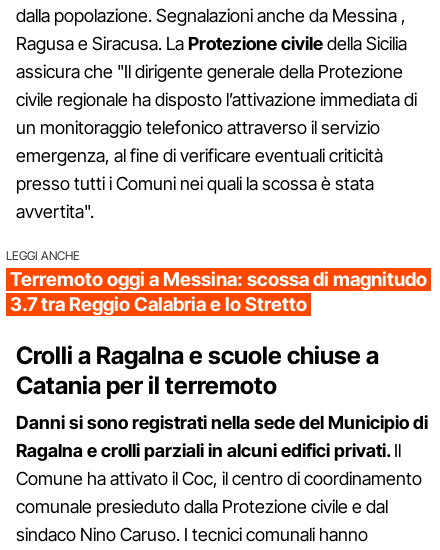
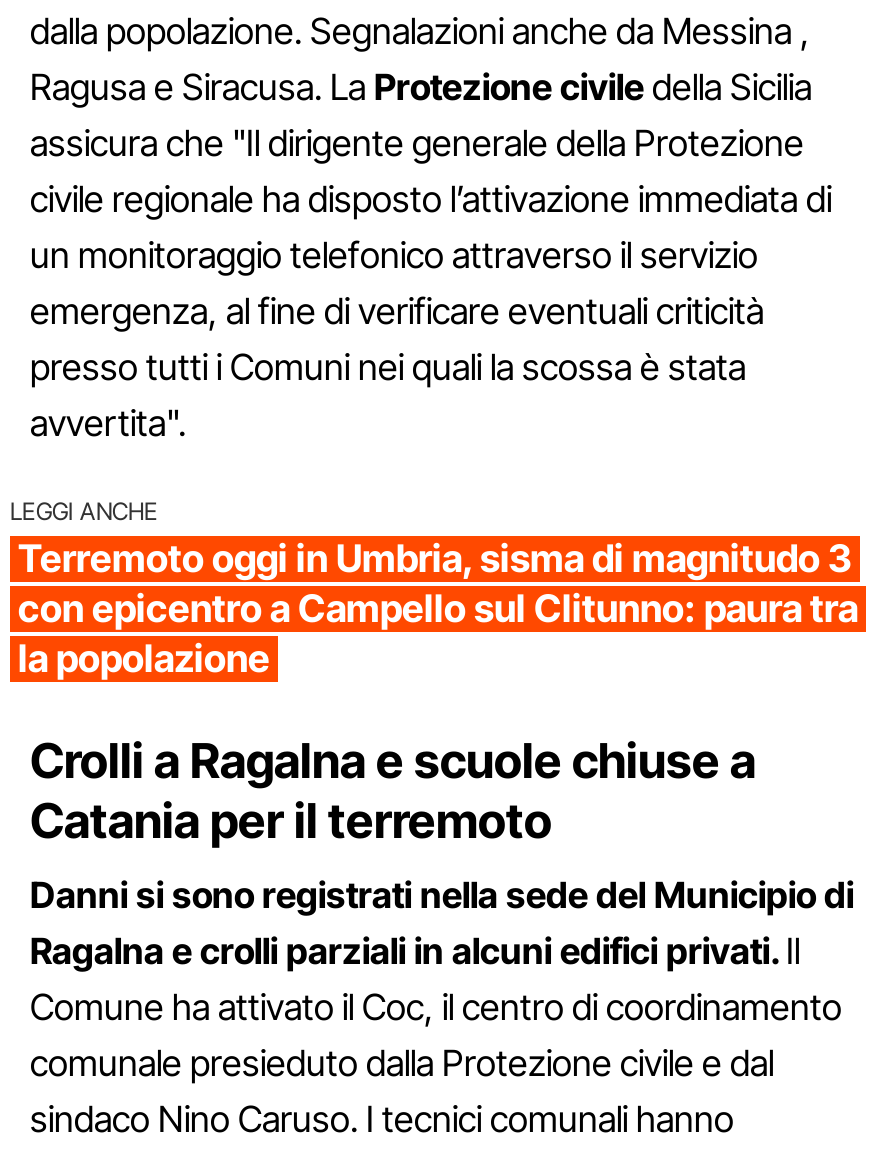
[10,268,427,316] Terremoto oggi a Messina: scossa di magnitudo | 3.7 tra Reggio Calabria e lo Stretto -> [18,536,858,682] Terremoto oggi in Umbria, sisma di magnitudo 3 | con epicentro a Campello sul Clitunno: paura tra | la popolazione

